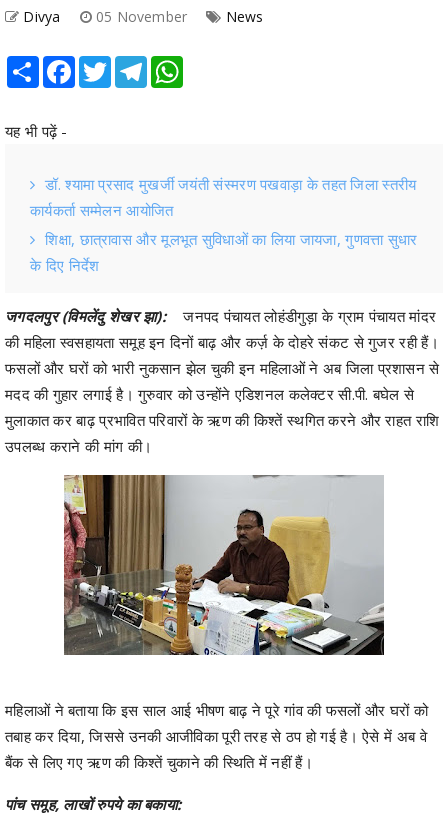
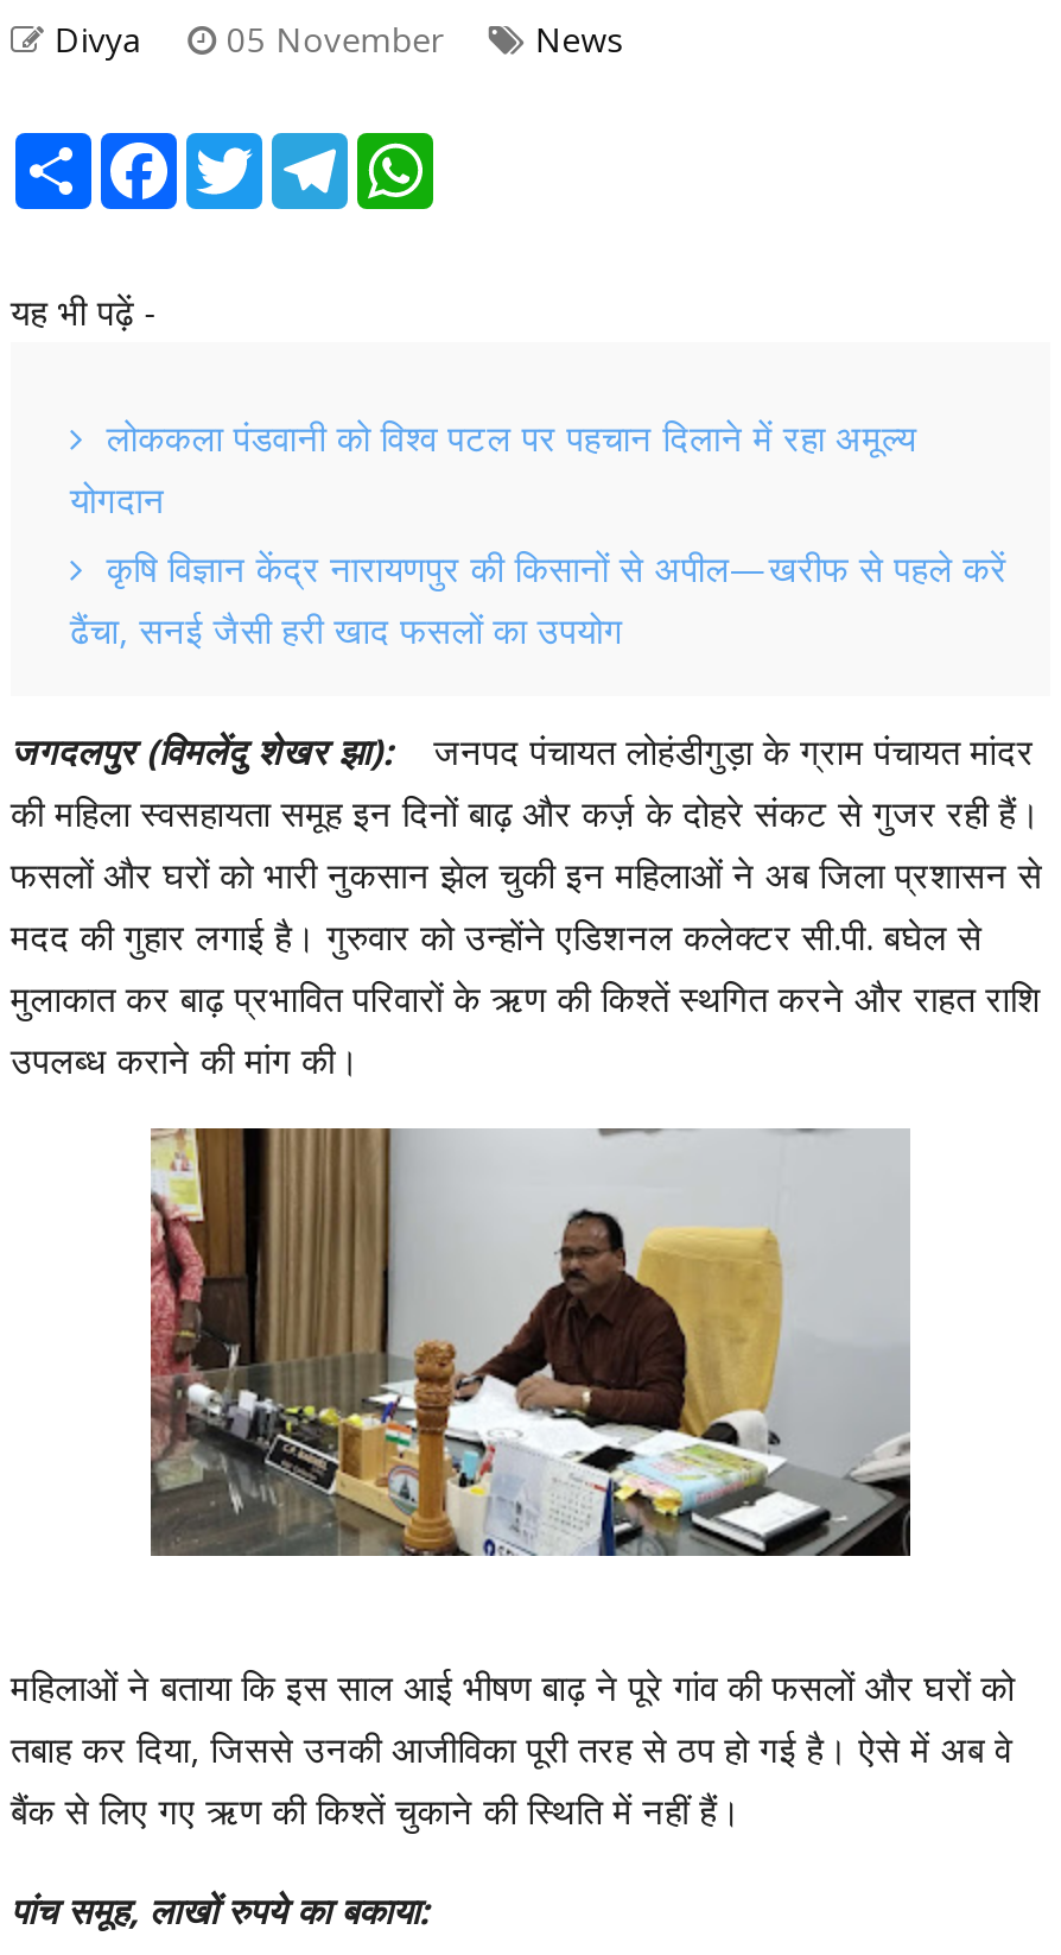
[30,174,418,275] डॉ. श्यामा प्रसाद मुखर्जी जयंती संस्मरण पखवाड़ा के तहत जिला स्तरीय | कार्यकर्ता सम्मेलन आयोजित | शिक्षा, छात्रावास और मूलभूत सुविधाओं का लिया जायजा, गुणवत्ता सुधार | के दिए निर्देश -> [70,413,1007,653] लोककला पंडवानी को विश्व पटल पर पहचान दिलाने में रहा अमूल्य | योगदान | कृषि विज्ञान केंद्र नारायणपुर की किसानों से अपील—खरीफ से पहले करें | ढैंचा, सनई जैसी हरी खाद फसलों का उपयोग

